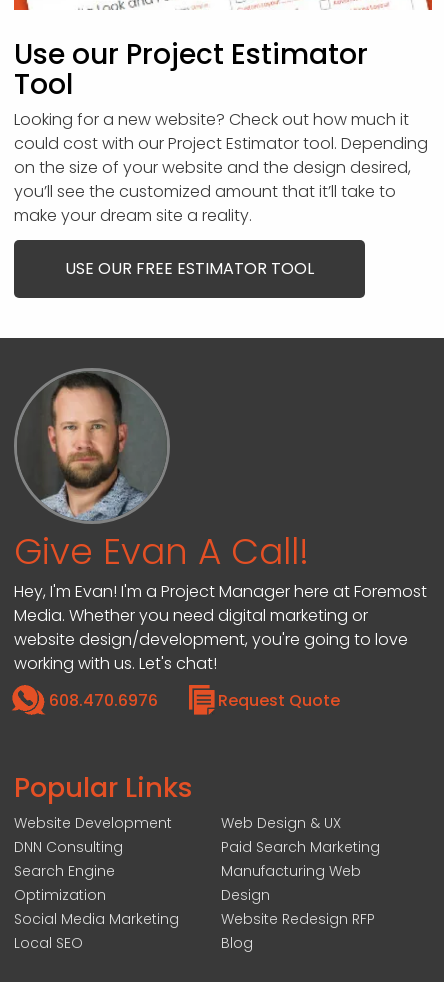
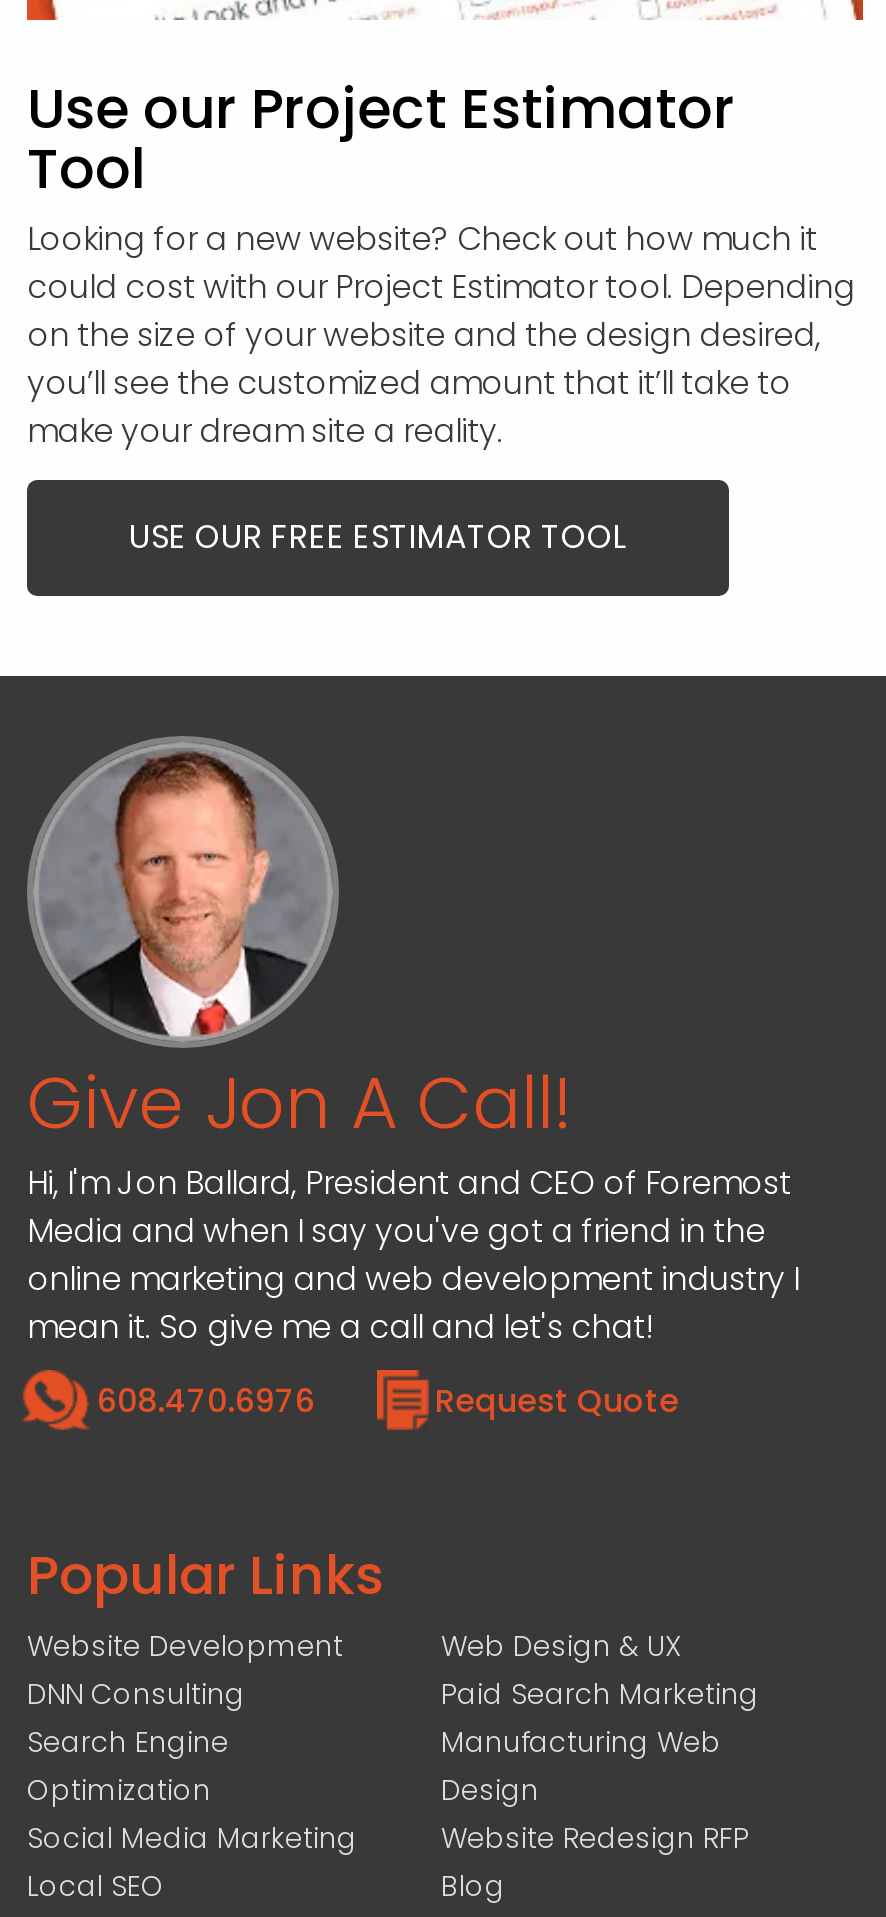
[14,371,427,675] [image] | Give Evan A Call! | Hey, I'm Evan! I'm a Project Manager here at Foremost | Media. Whether you need digital marketing or | website design/development, you're going to love | working with us. Let's chat! -> [27,742,799,1351] [image] | Give Jon A Call! | Hi, I'm Jon Ballard, President and CEO of Foremost | Media and when I say you've got a friend in the | online marketing and web development industry I | mean it. So give me a call and let's chat!

